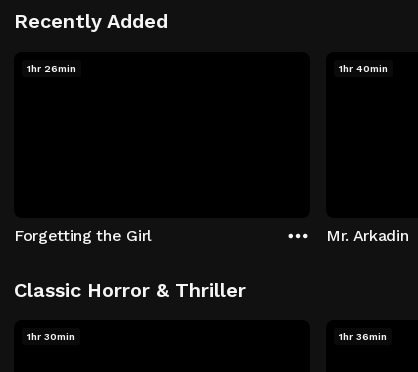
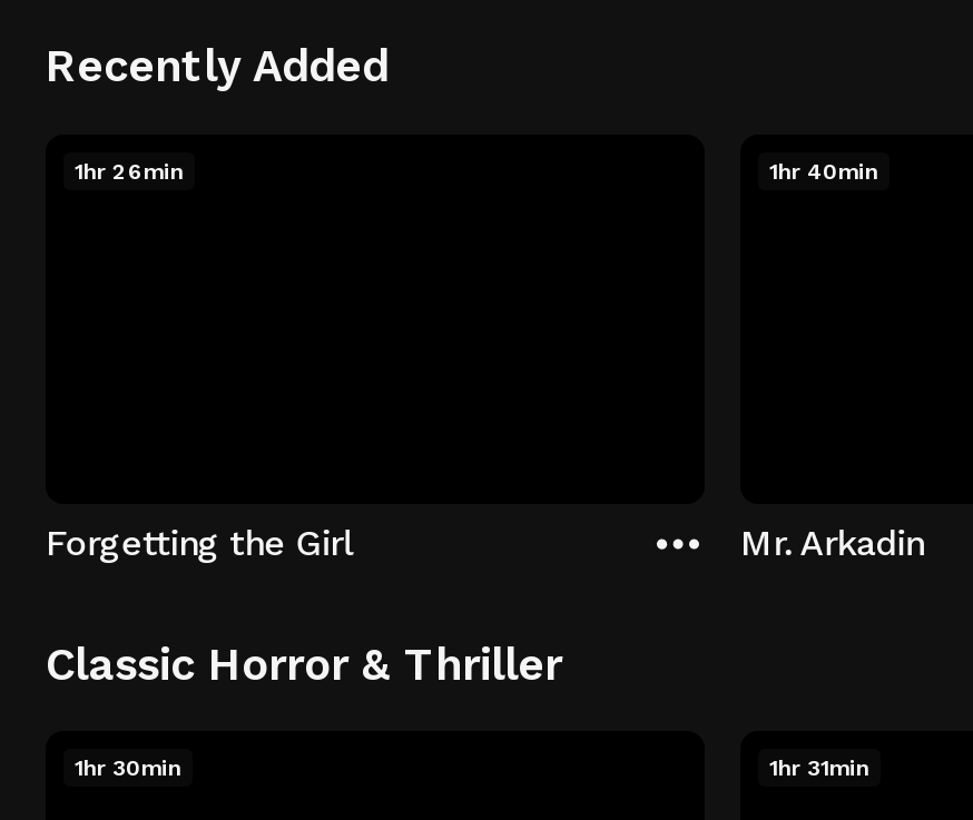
[339,331,387,342] 1hr 36min -> [769,755,869,780] 1hr 31min

